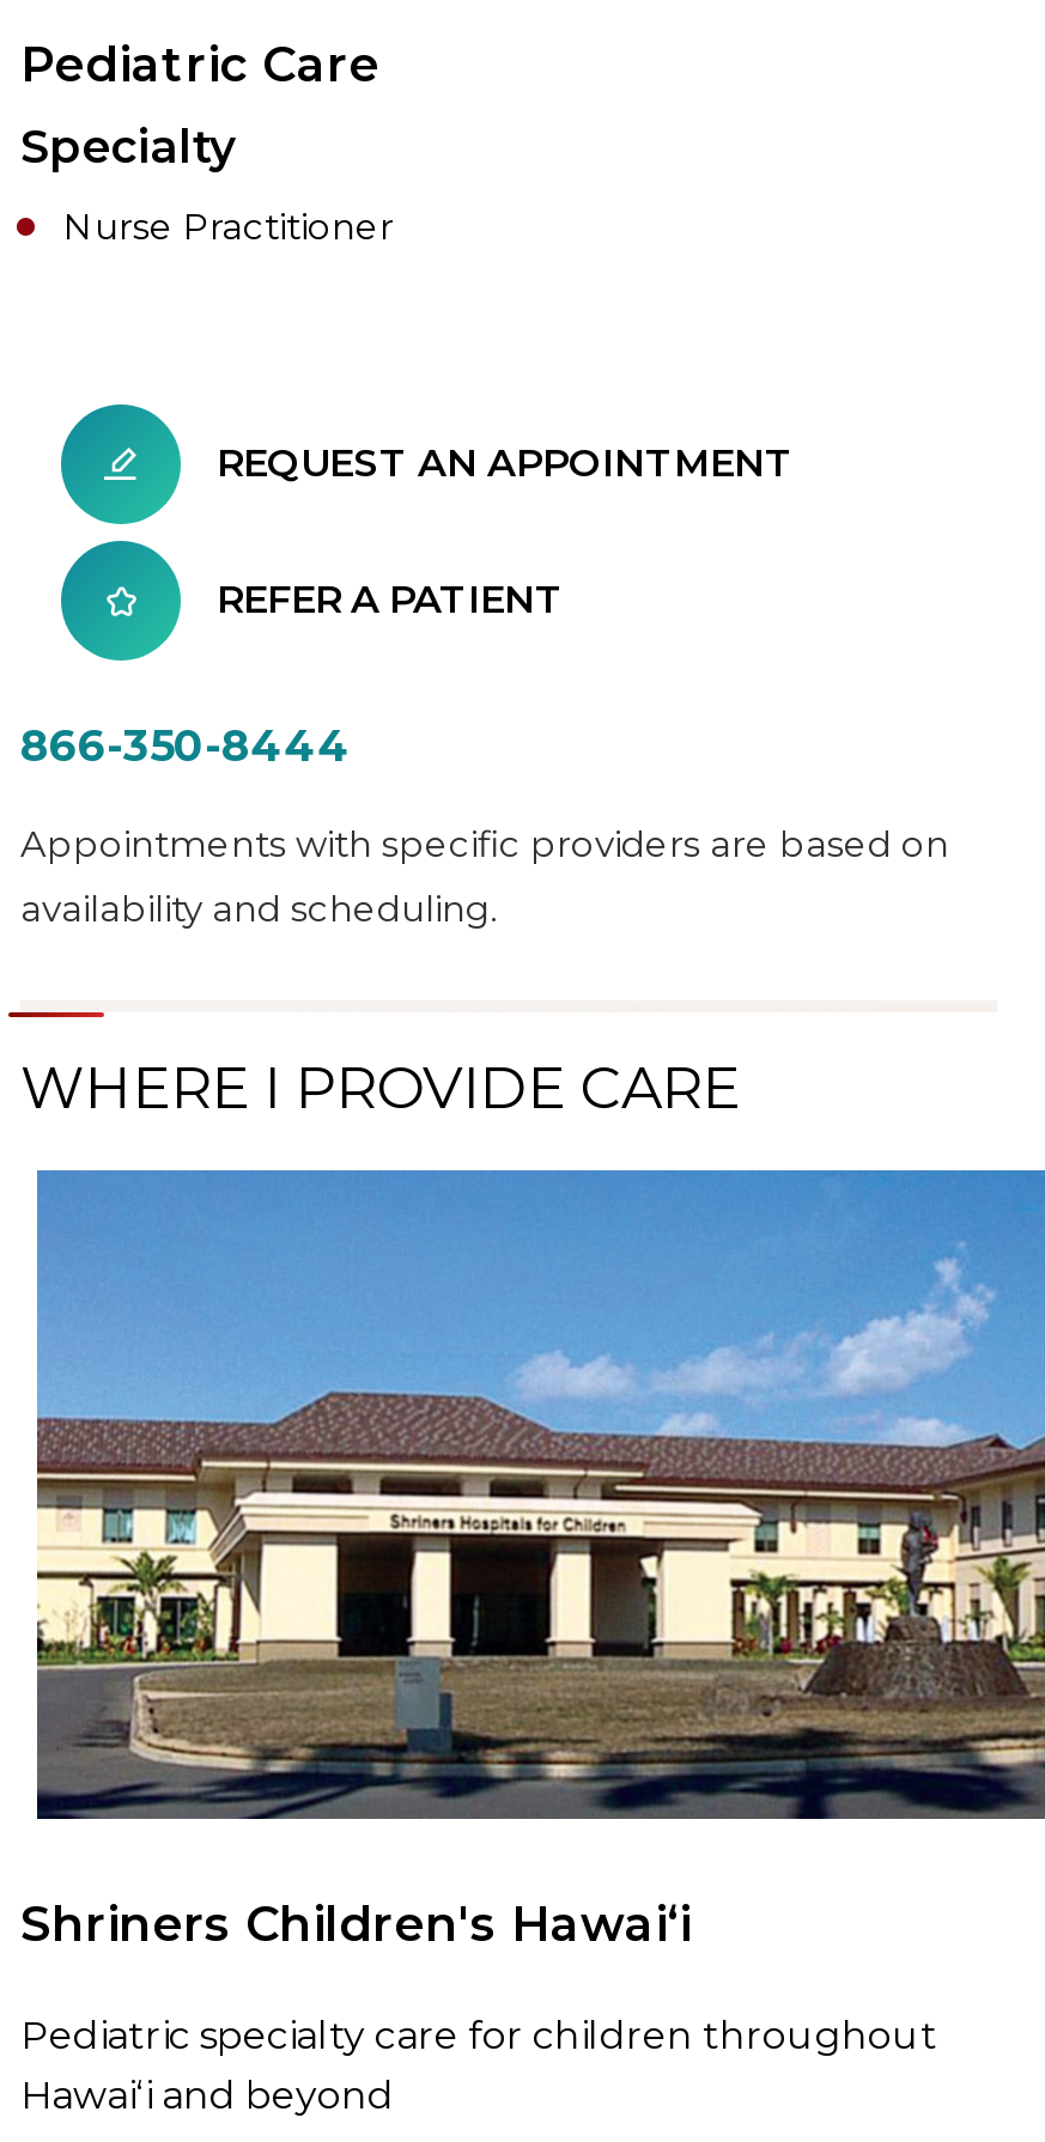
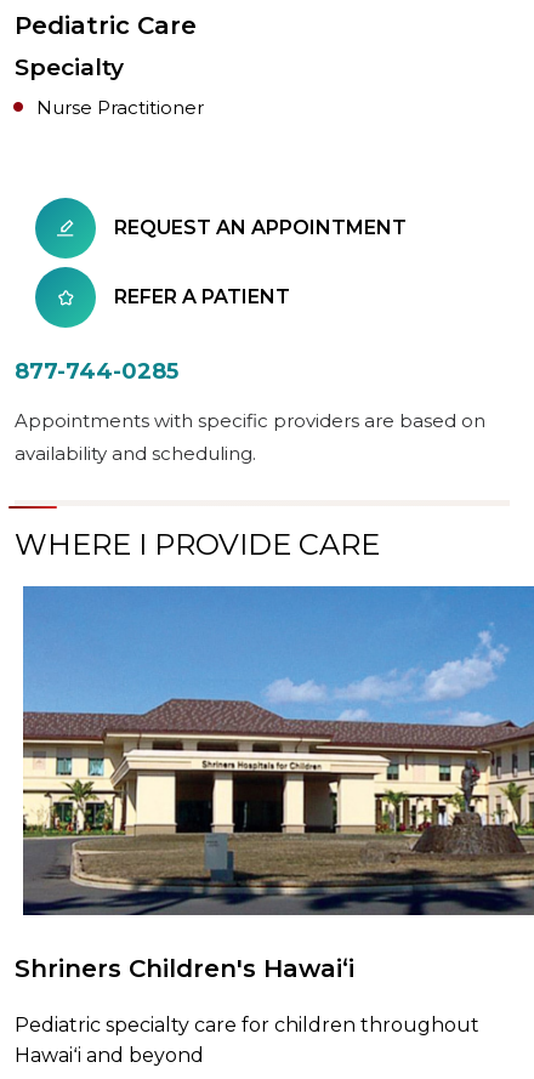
[20,720,351,773] 866-350-8444 -> [15,358,178,385] 877-744-0285

